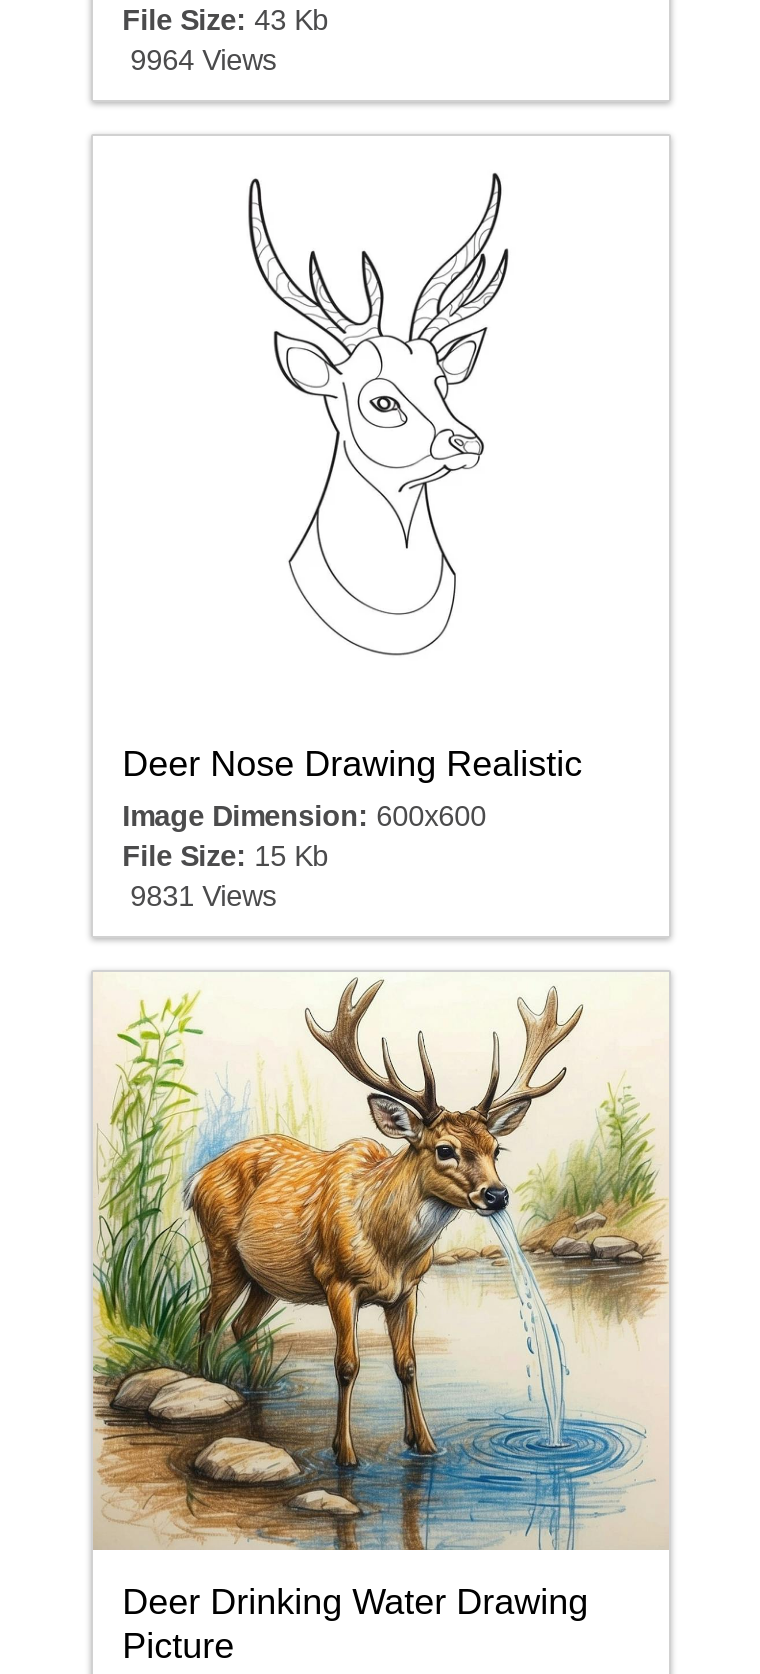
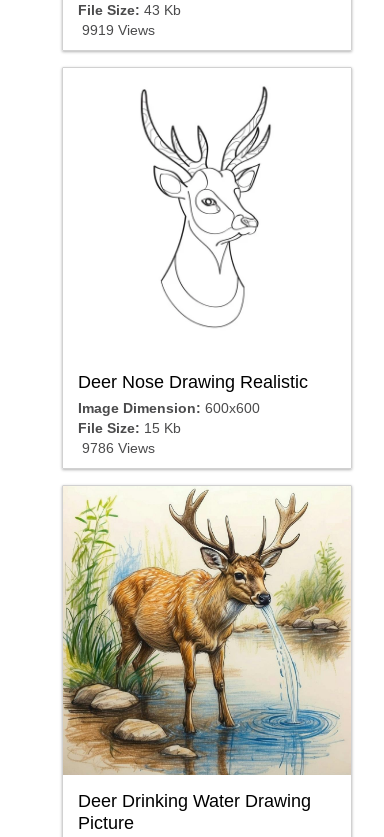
[122,44,276,76] 9964 Views -> [78,22,155,38] 9919 Views
[122,881,276,913] 9831 Views -> [78,440,155,456] 9786 Views

